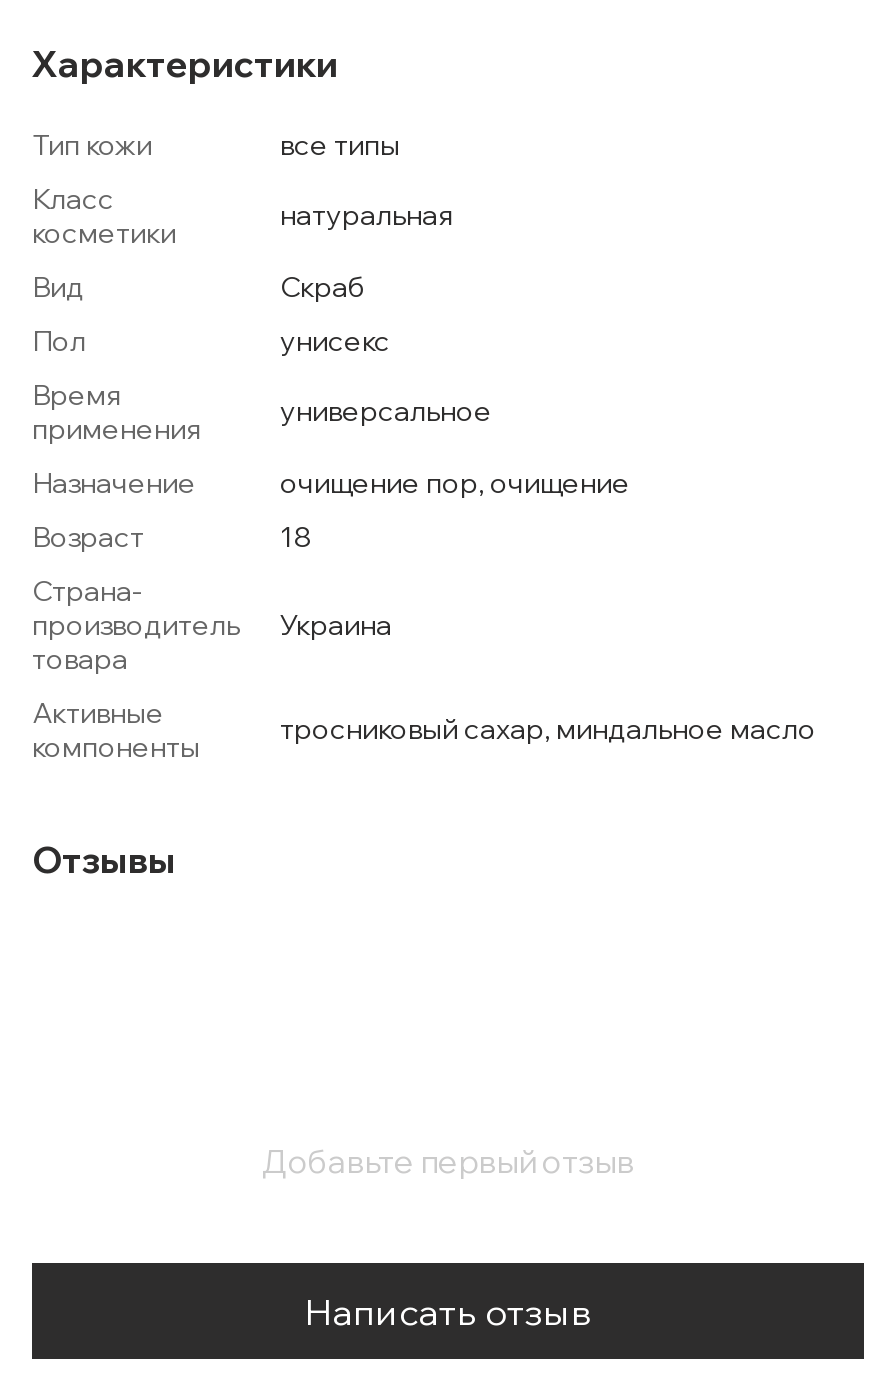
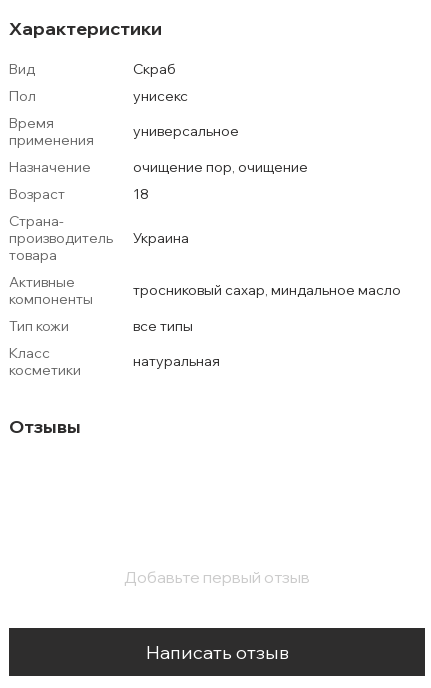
moved [32,127,454,251] -> [9,317,220,379]: Тип кожи | все типы | Класс | косметики | натуральная
moved [32,269,816,765] -> [9,60,401,308]: Вид | Скраб | Пол | ... | компоненты | тросниковый сахар, миндальное масло

